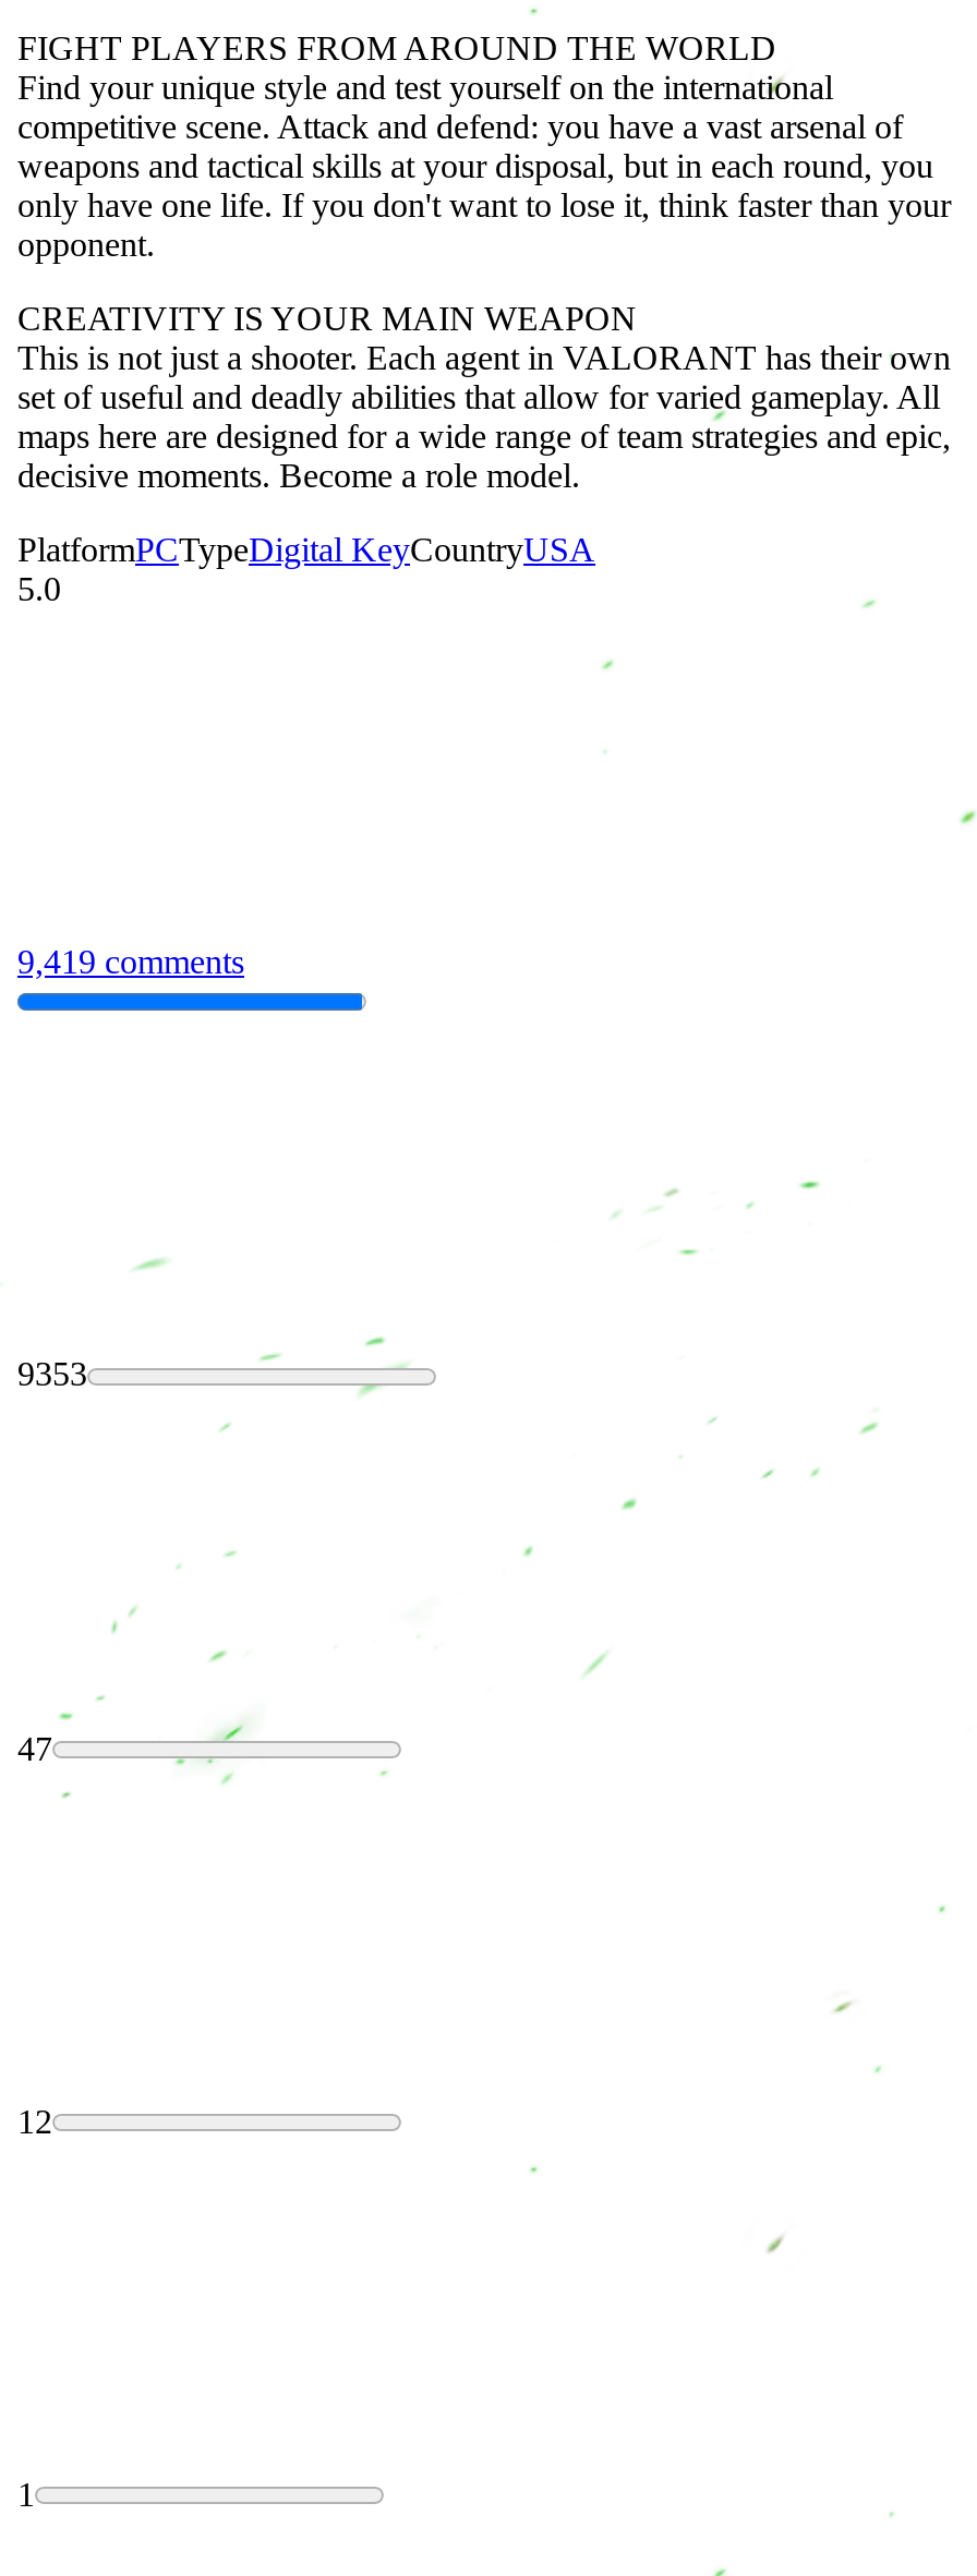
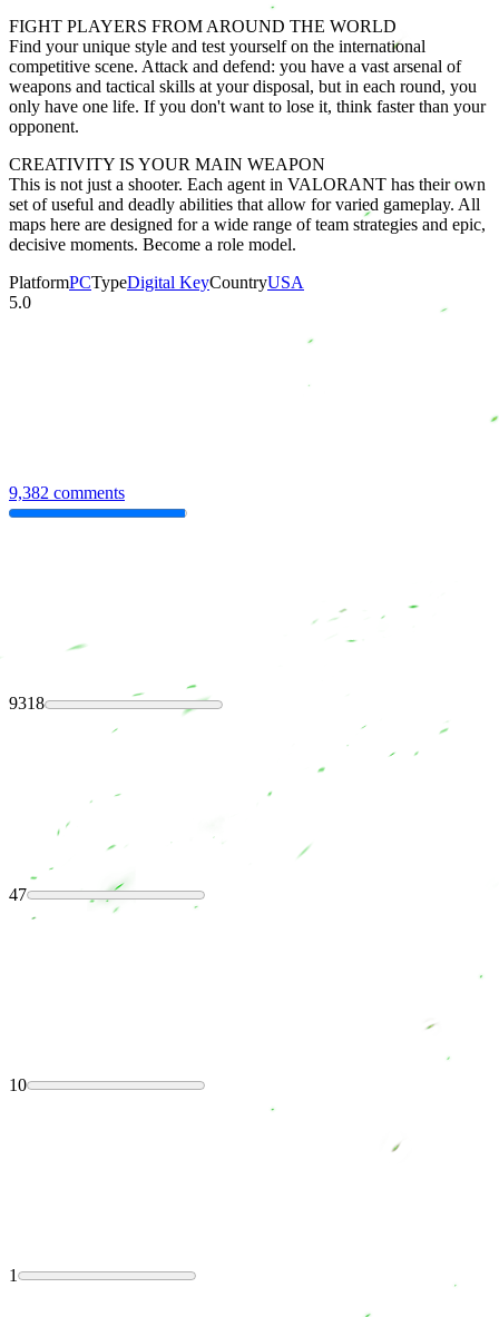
[17,943,244,980] 9,419 comments -> [9,483,125,502] 9,382 comments
[17,1356,87,1393] 9353 -> [9,694,45,713] 9318
[17,2102,52,2140] 12 -> [9,1075,27,1094] 10

